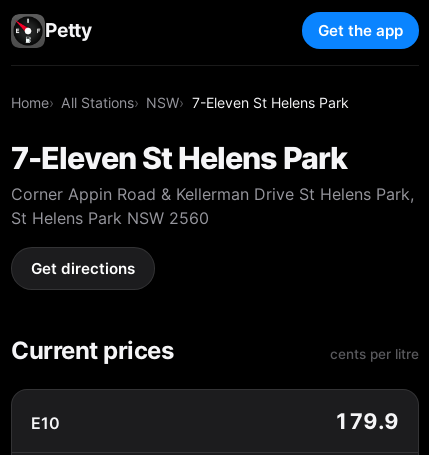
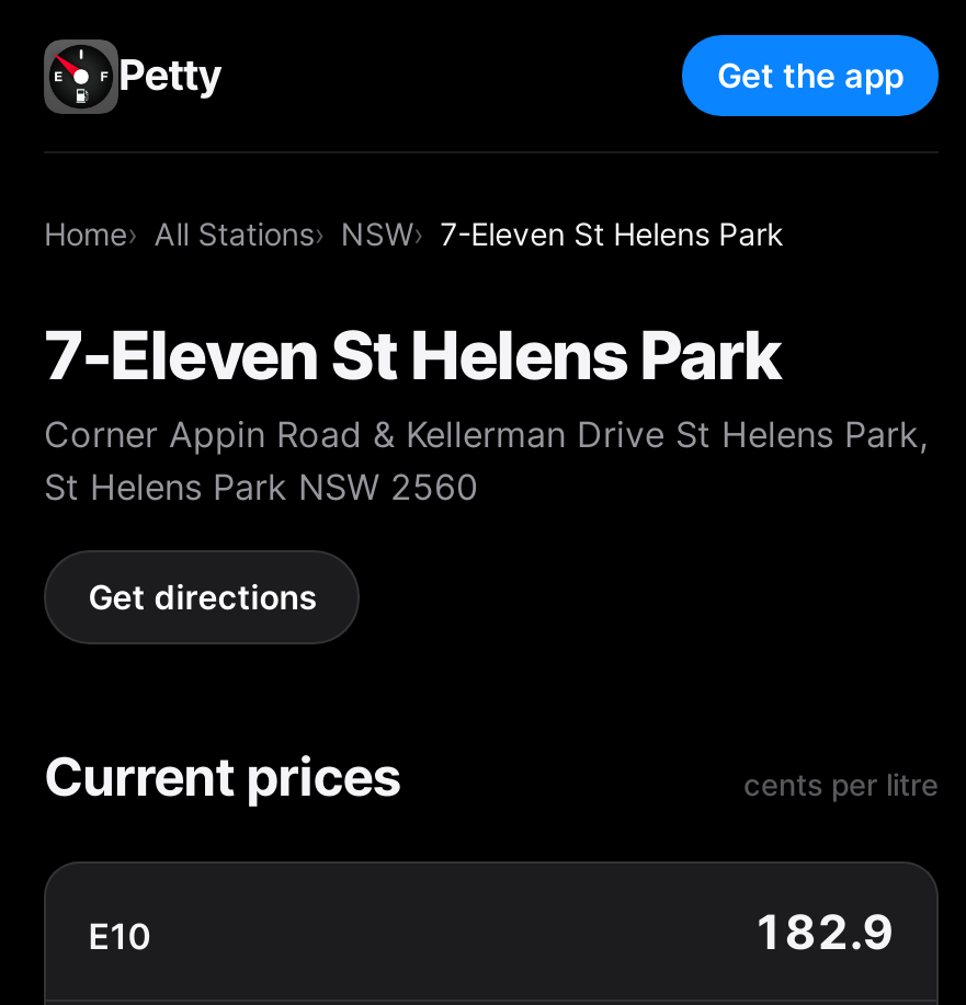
[334,408,399,434] 179.9 -> [752,902,894,959] 182.9

